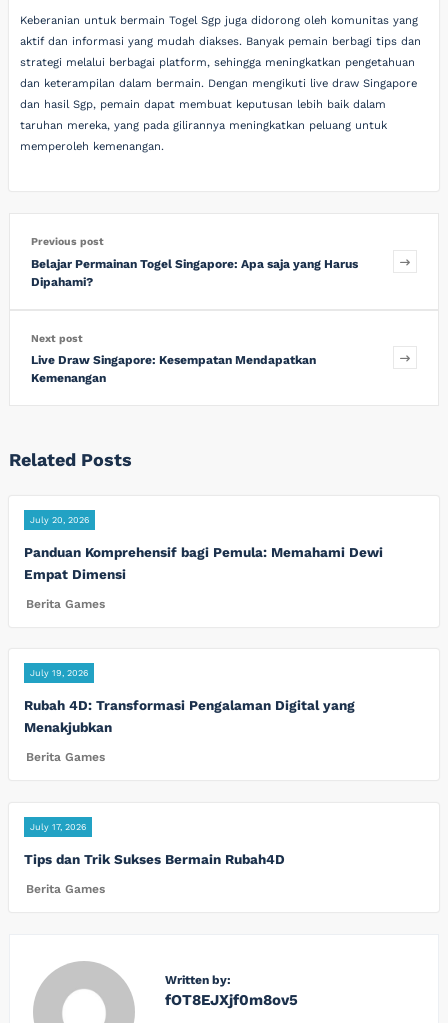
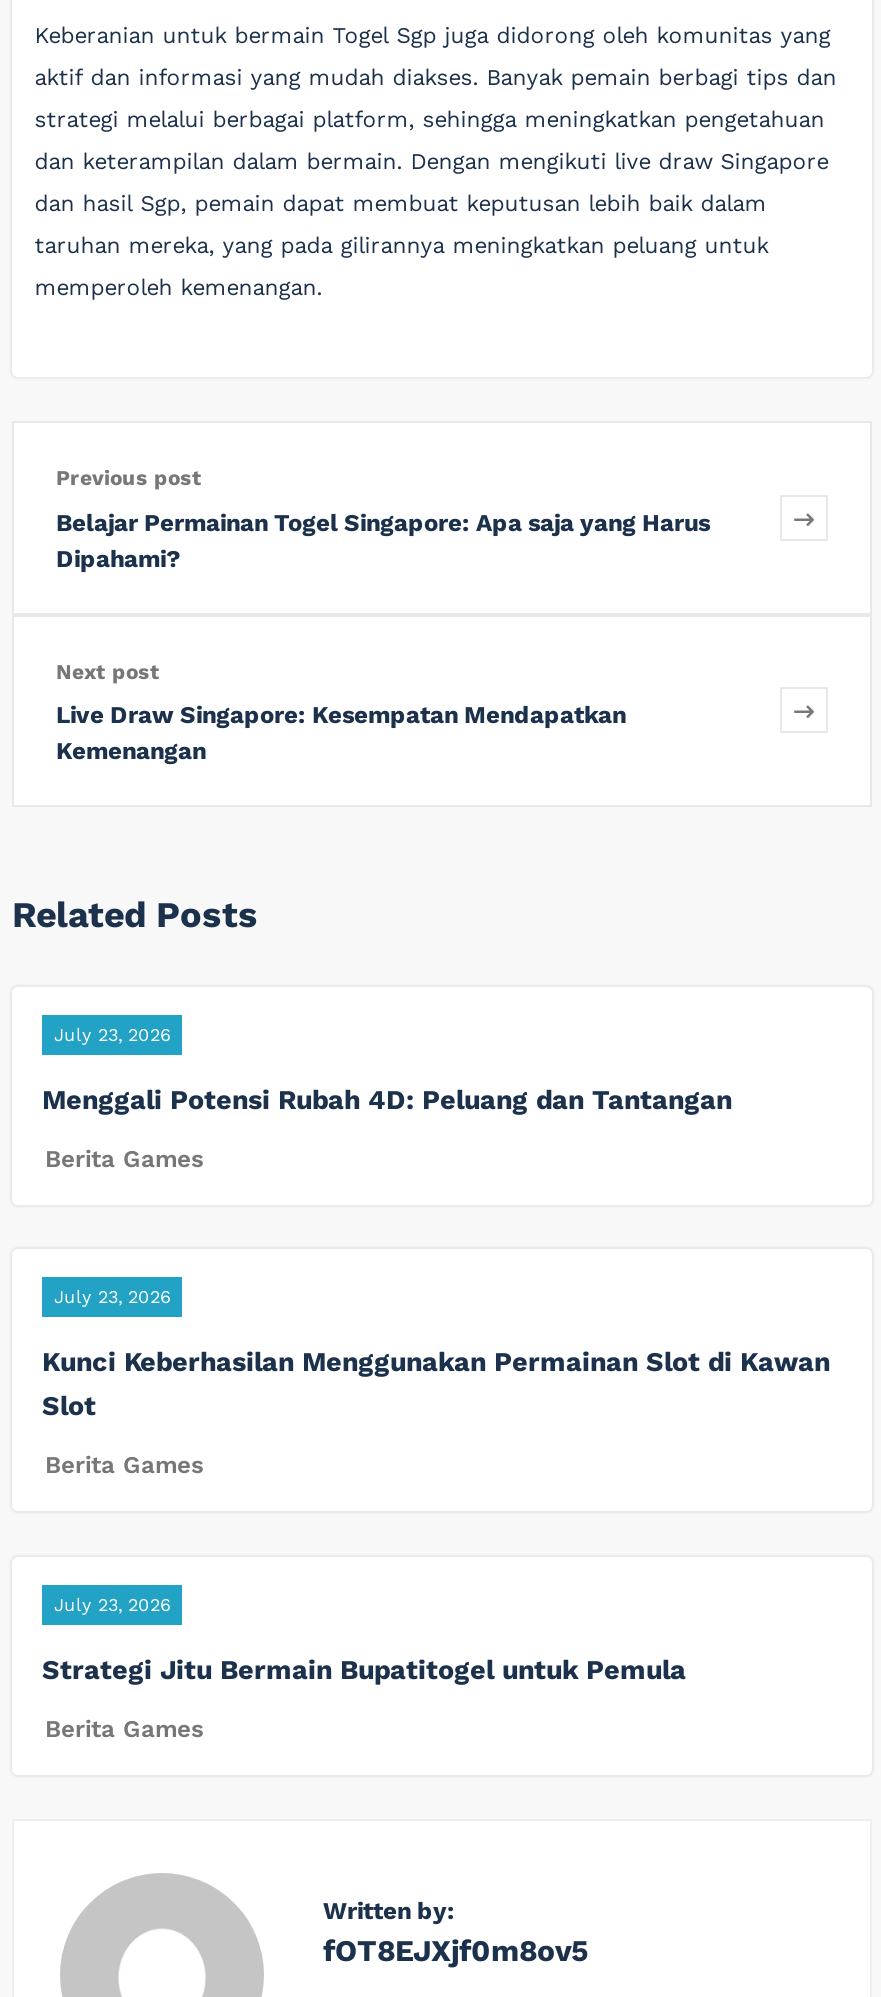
[30,515,89,525] July 20, 2026 -> [54,1024,170,1044] July 23, 2026
[24,544,383,582] Panduan Komprehensif bagi Pemula: Memahami Dewi | Empat Dimensi -> [42,1082,732,1114] Menggali Potensi Rubah 4D: Peluang dan Tantangan
[30,668,88,678] July 19, 2026 -> [54,1287,170,1307] July 23, 2026
[24,697,355,735] Rubah 4D: Transformasi Pengalaman Digital yang | Menakjubkan -> [42,1345,830,1421] Kunci Keberhasilan Menggunakan Permainan Slot di Kawan | Slot
[30,822,86,832] July 17, 2026 -> [54,1594,170,1614] July 23, 2026
[24,851,285,867] Tips dan Trik Sukses Bermain Rubah4D -> [42,1652,686,1684] Strategi Jitu Bermain Bupatitogel untuk Pemula

